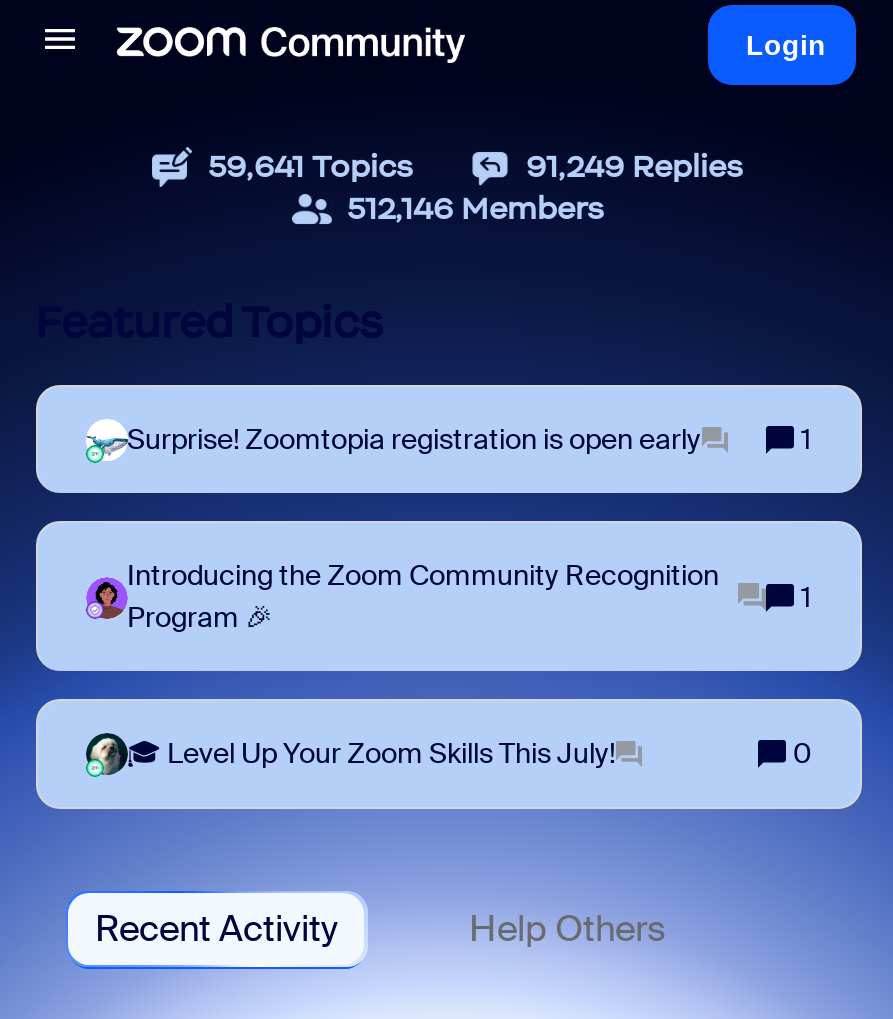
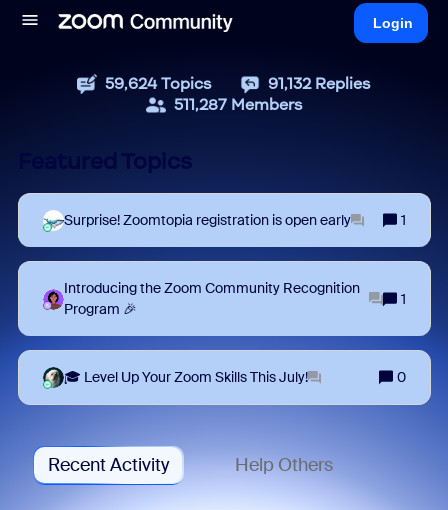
[208,147,414,185] 59,641 Topics -> [105,74,212,93] 59,624 Topics
[526,147,744,185] 91,249 Replies -> [268,74,371,93] 91,132 Replies
[347,189,605,227] 512,146 Members -> [173,95,302,114] 511,287 Members

